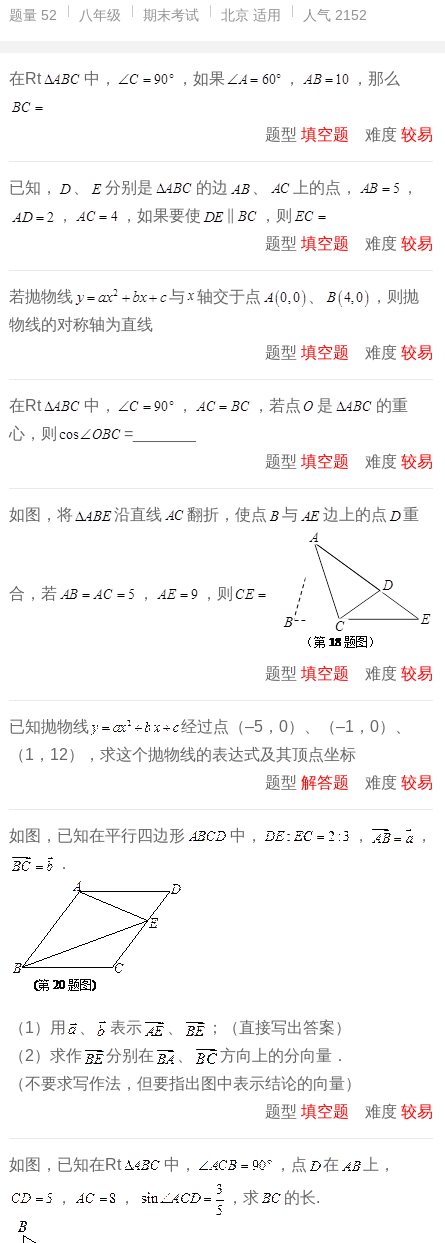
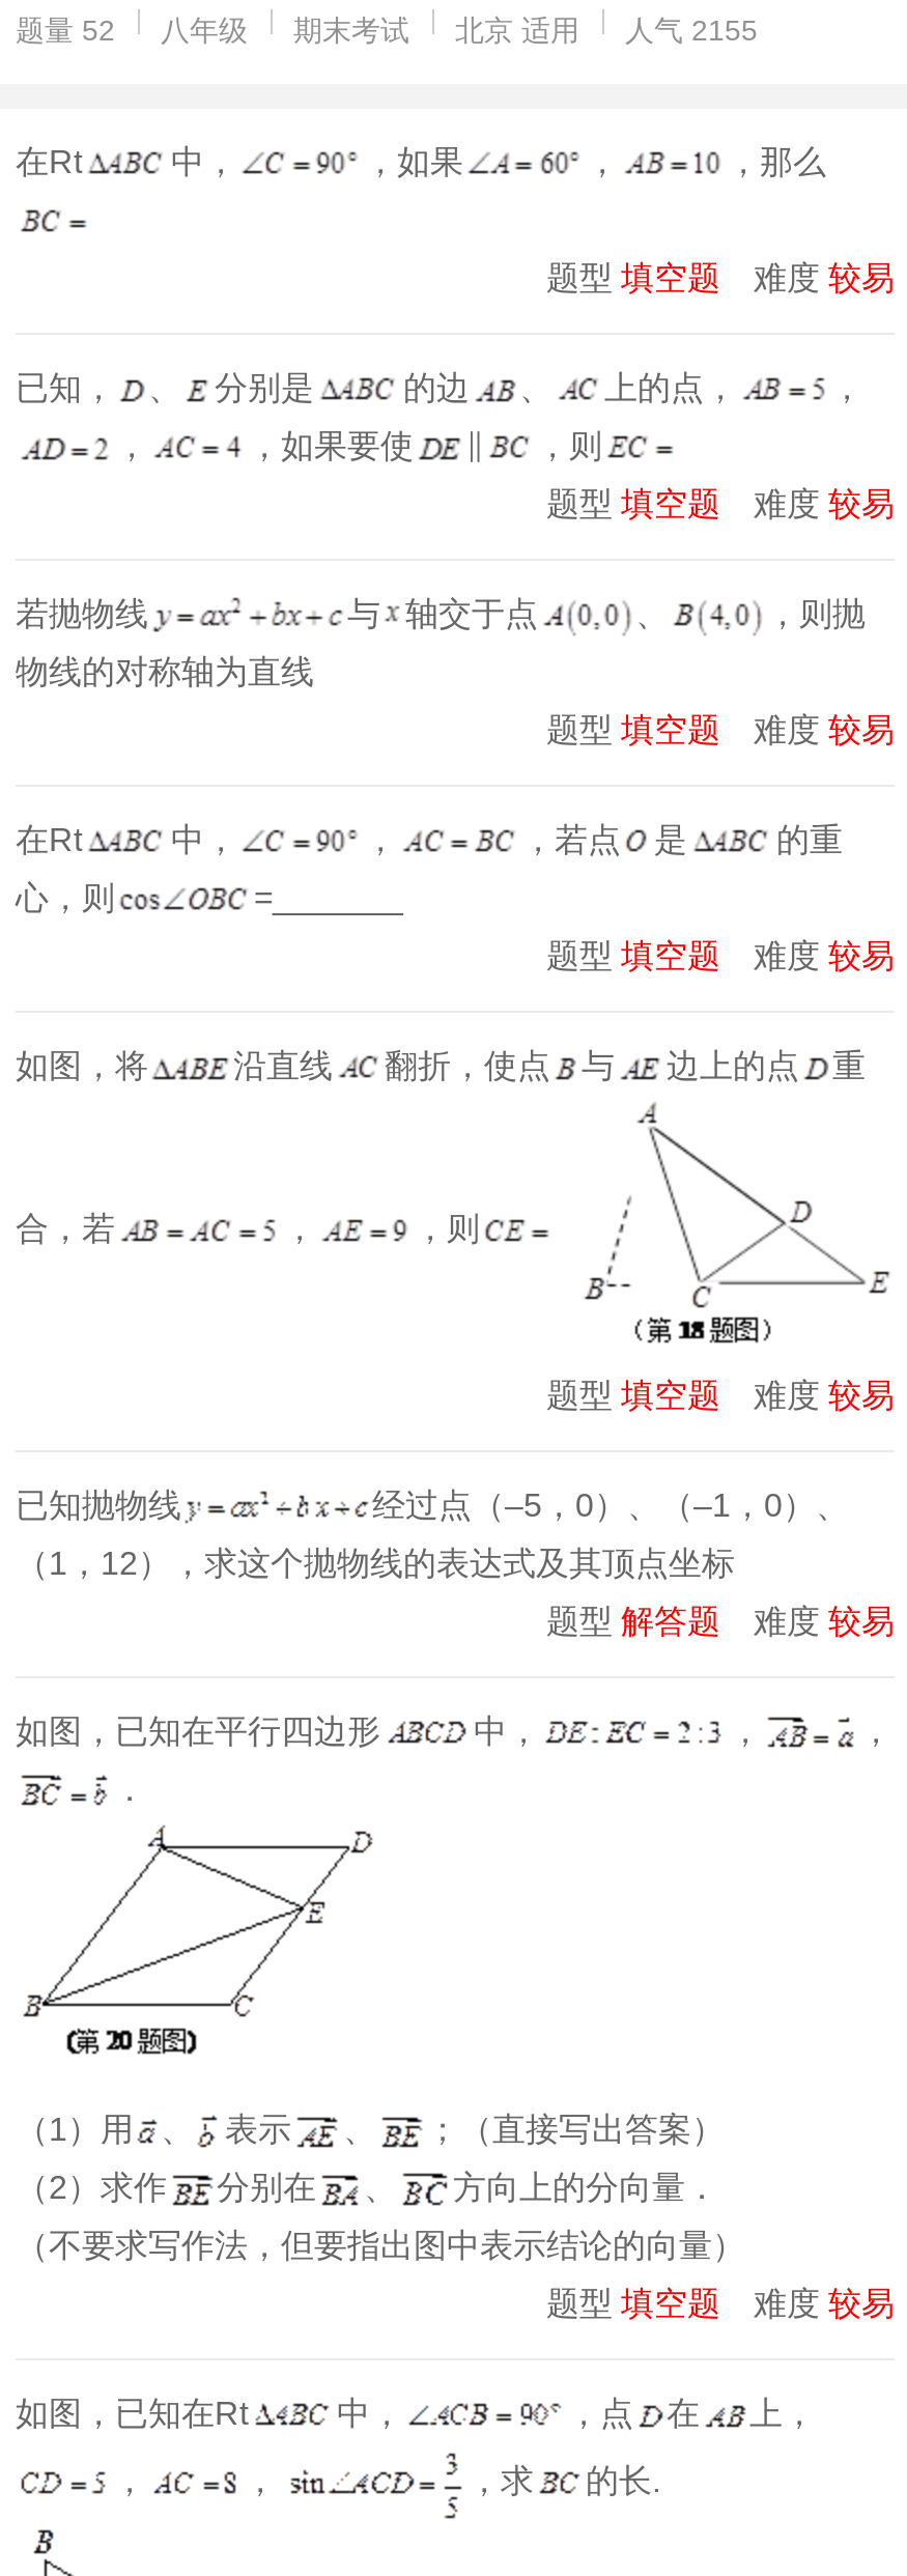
[9,7,367,23] 题量 52 八年级 期末考试 北京 适用 人气 2152 -> [16,13,758,47] 题量 52 八年级 期末考试 北京 适用 人气 2155

